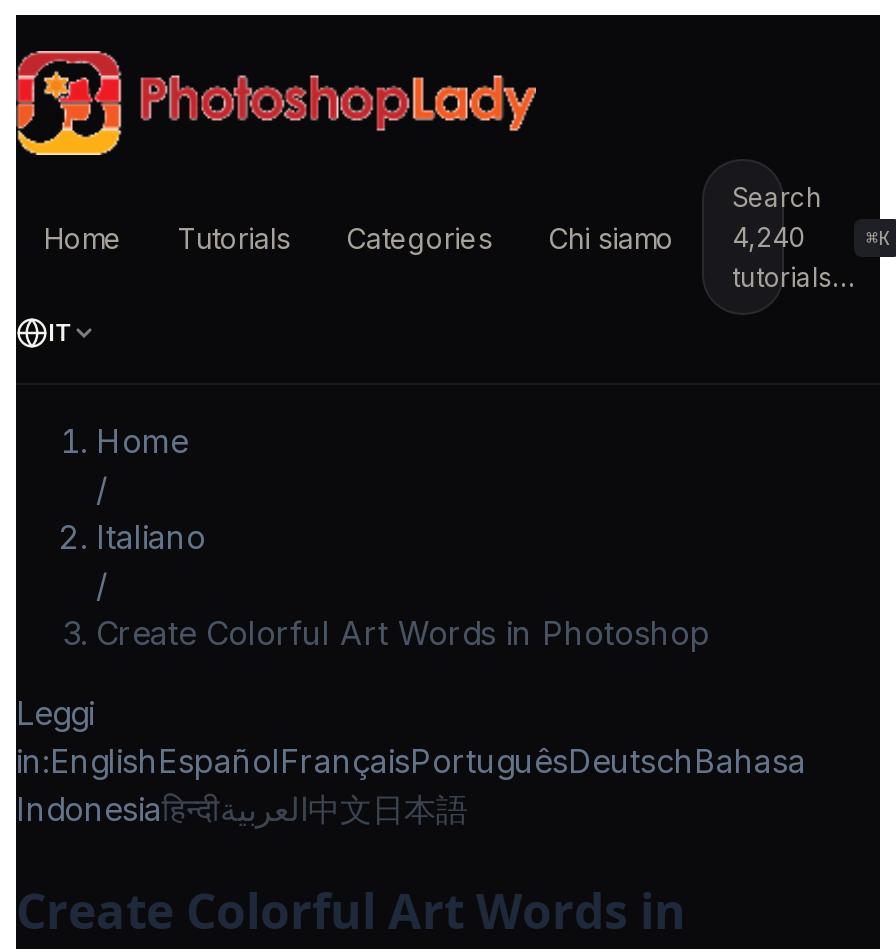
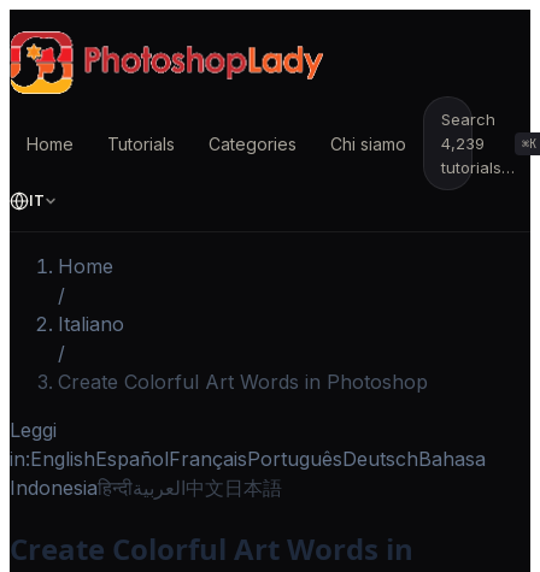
[44,220,804,254] Home Tutorials Categories Chi siamo 4,240 -> [27,133,485,154] Home Tutorials Categories Chi siamo 4,239

